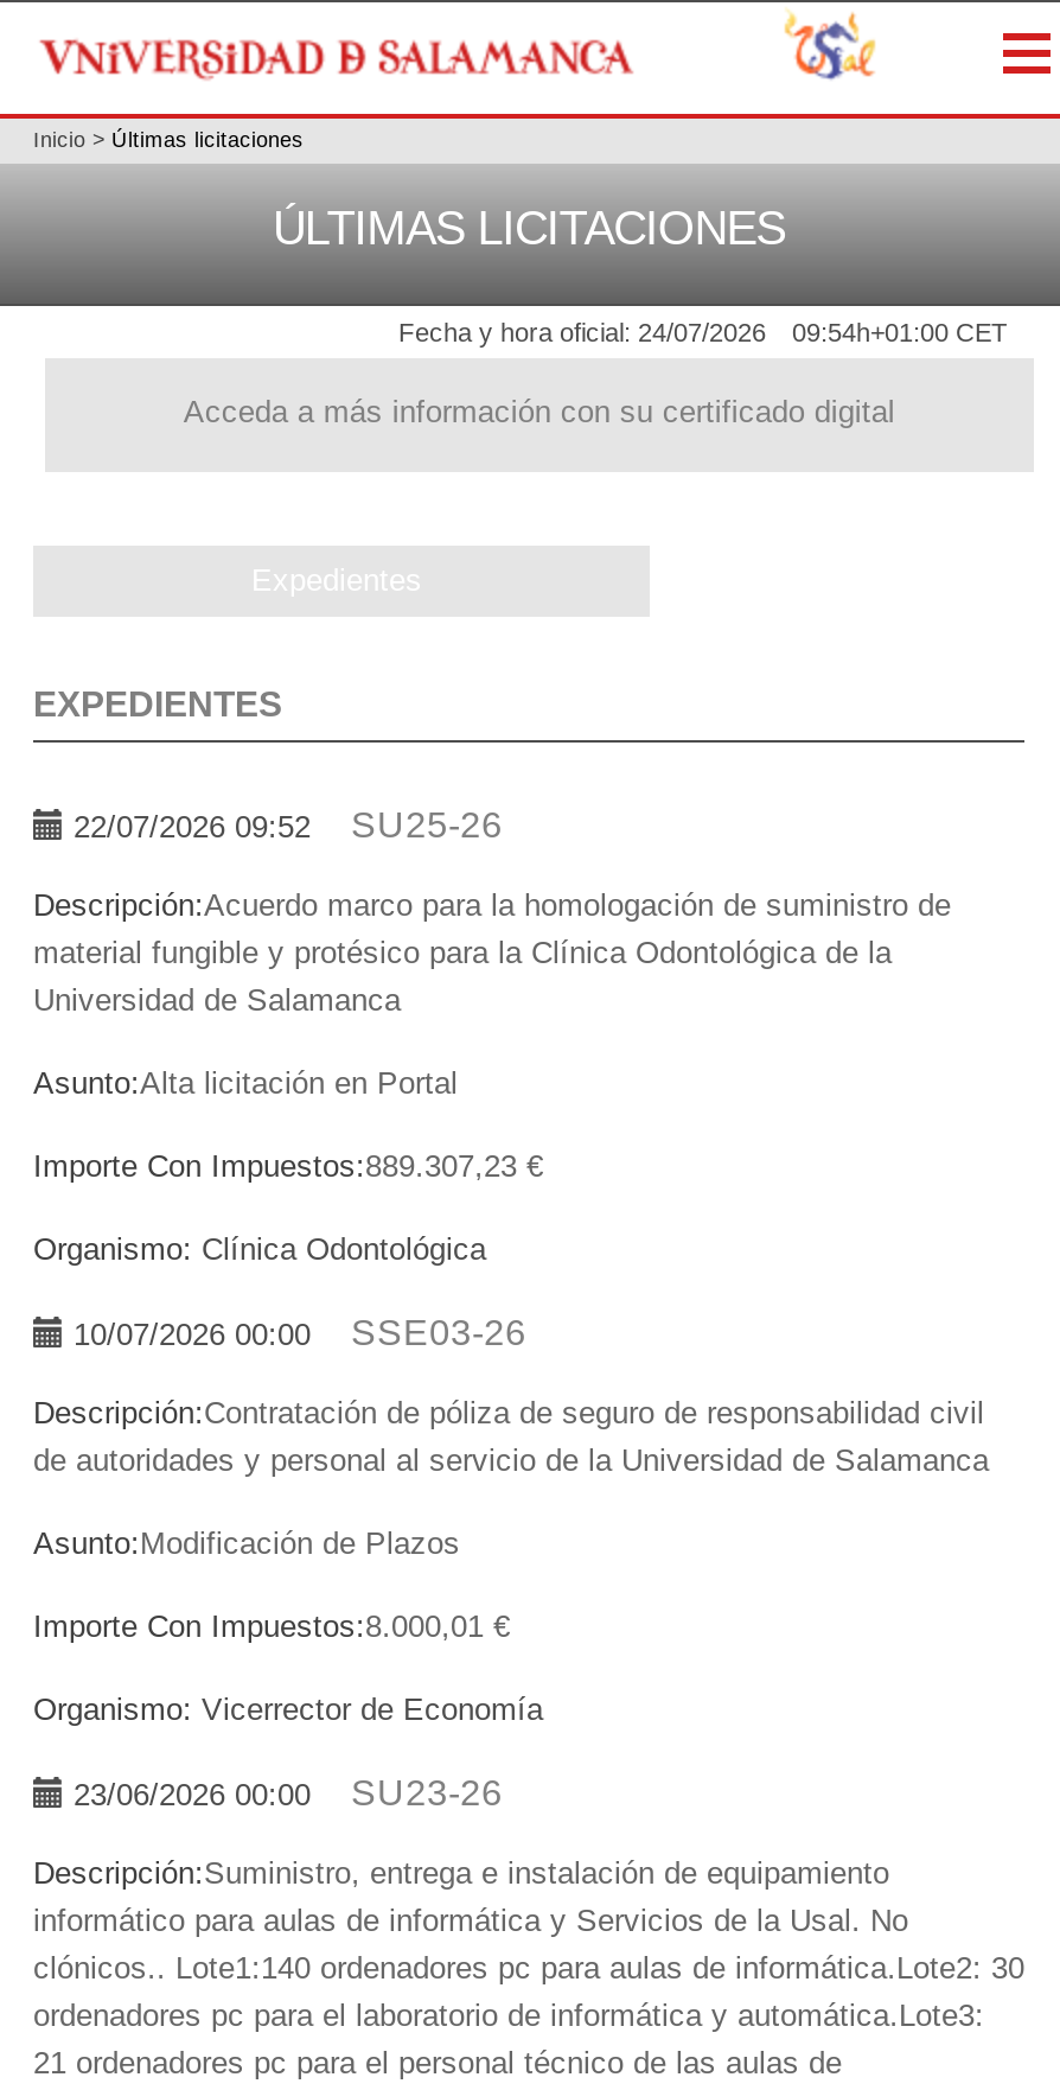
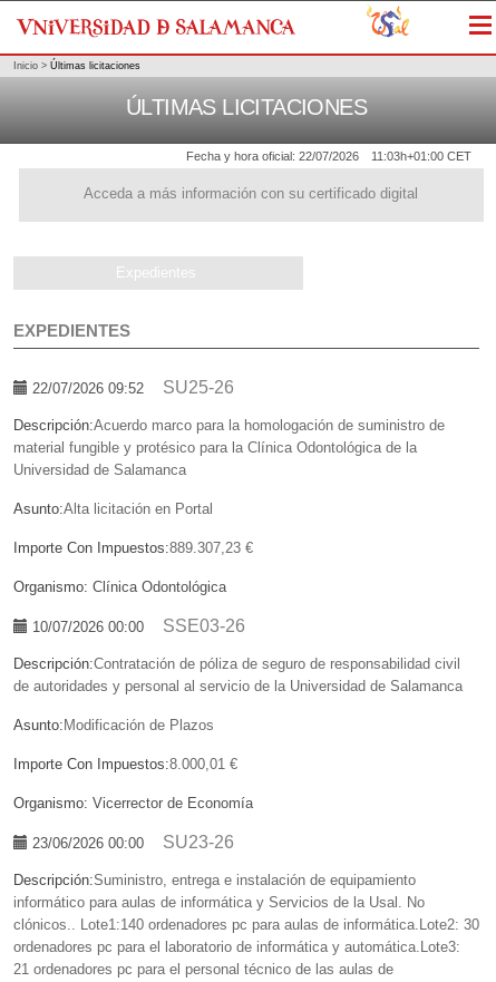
[398,319,766,347] Fecha y hora oficial: 24/07/2026 -> [186,150,359,163] Fecha y hora oficial: 22/07/2026
[792,319,1008,347] 09:54h+01:00 CET -> [371,150,471,163] 11:03h+01:00 CET

